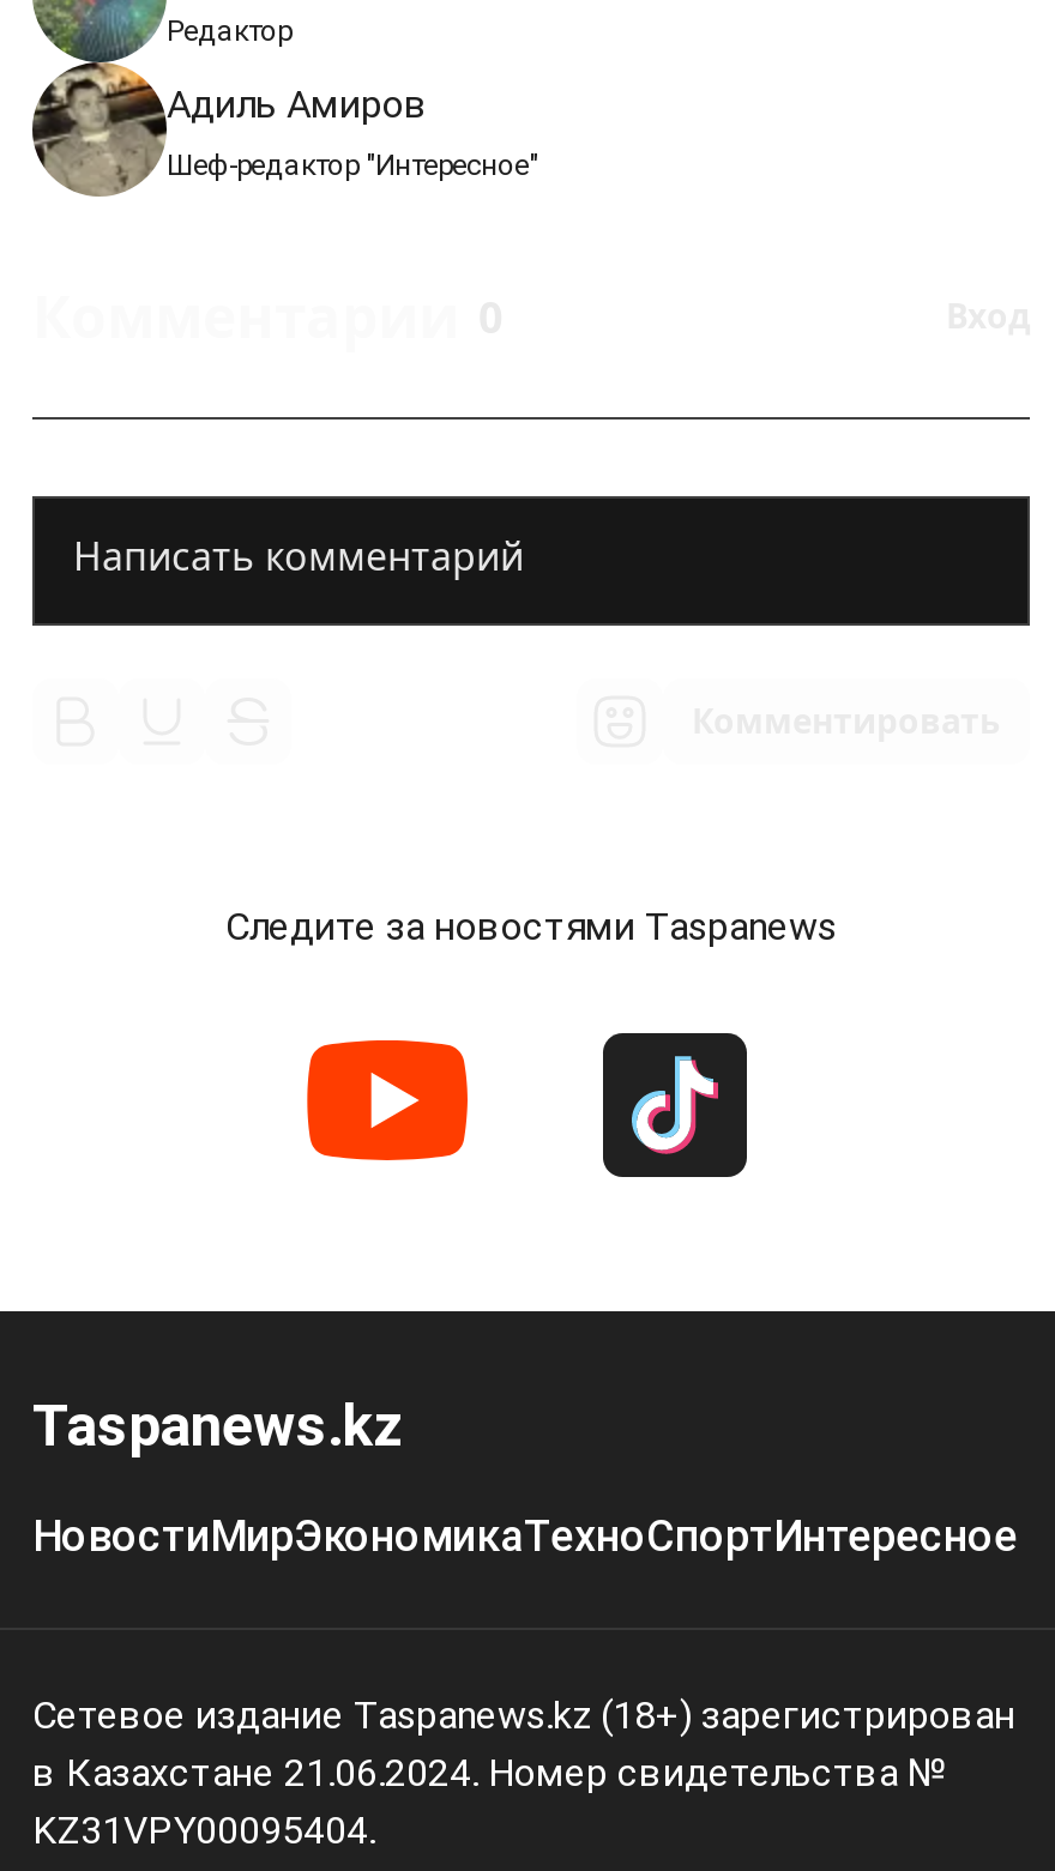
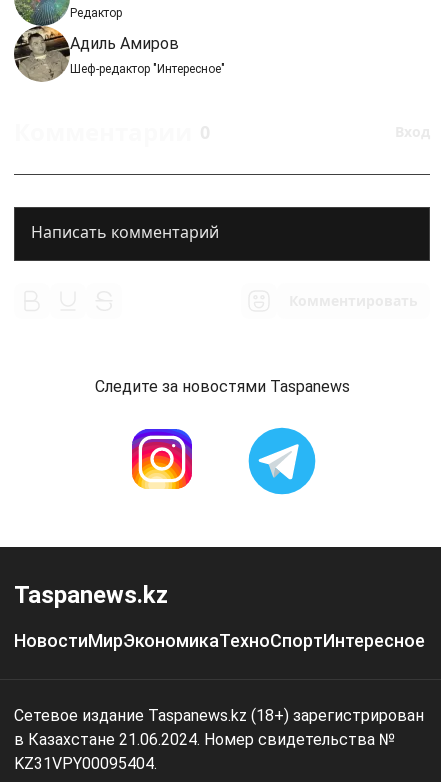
[303,1028,471,1172] [image] -> [128,428,196,490] [image]
[596,1026,754,1184] [image] -> [248,427,316,495] [image]

